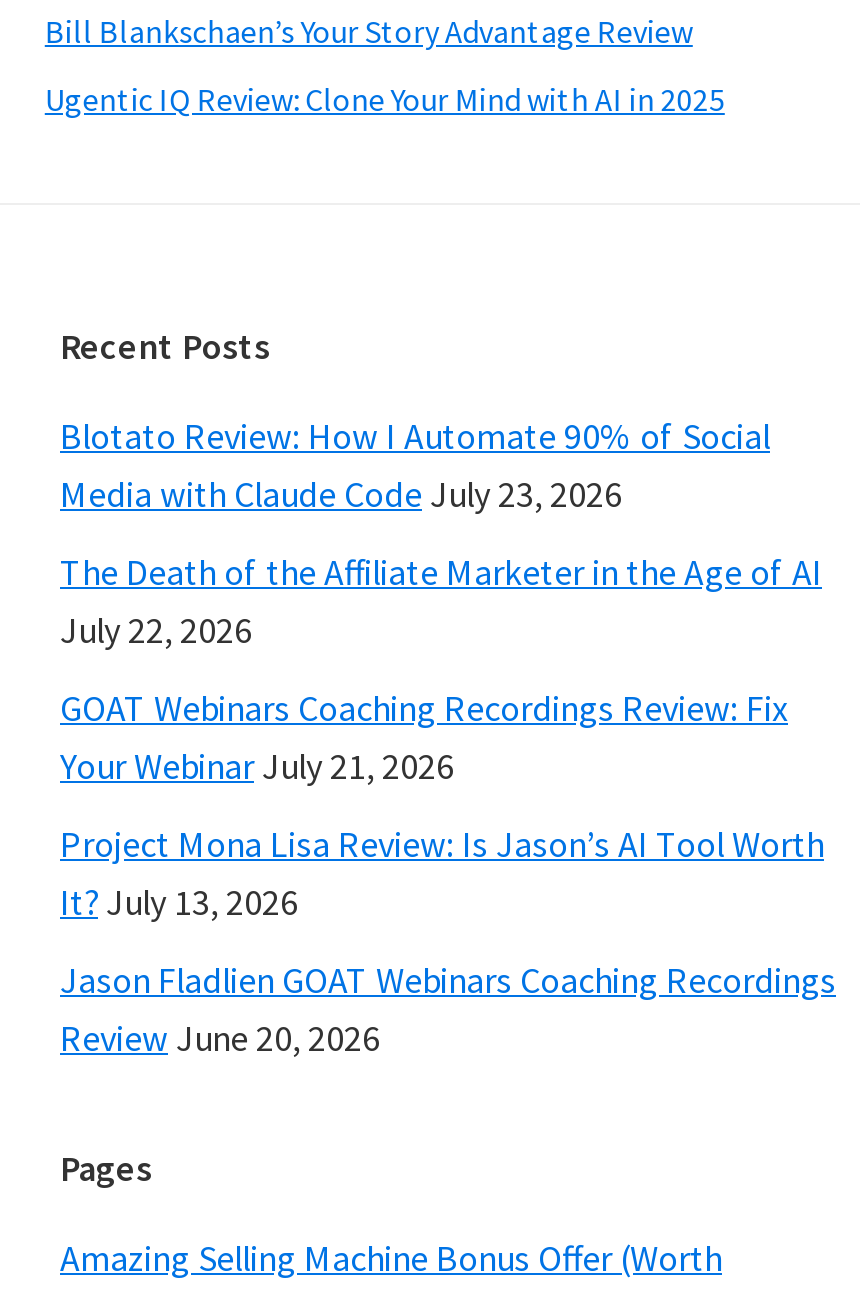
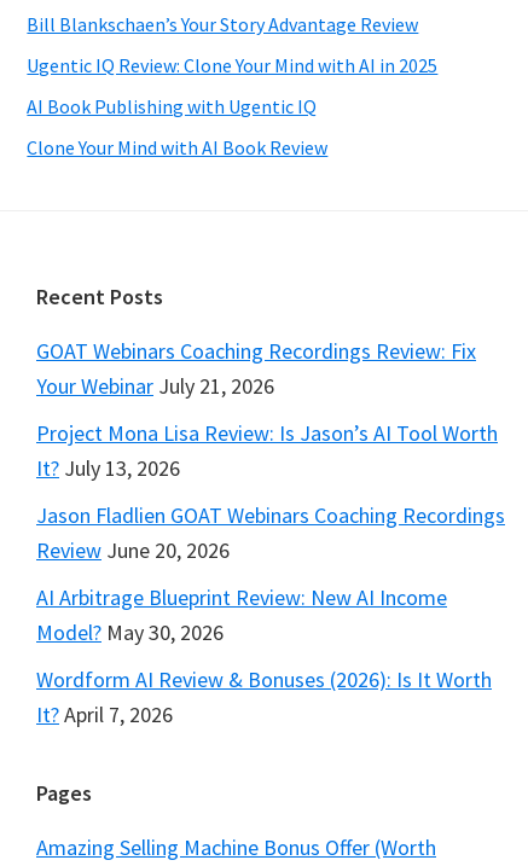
none -> [27,94,328,159] AI Book Publishing with Ugentic IQ | Clone Your Mind with AI Book Review
[60,413,822,653] Blotato Review: How I Automate 90% of Social | Media with Claude Code July 23, 2026 | The Death of the Affiliate Marketer in the Age of AI | July 22, 2026 -> none
moved [60,685,836,1061] -> [36,337,505,564]: GOAT Webinars Coaching Recordings Review: Fix | Your Webinar July 21, 2026 | Project Mona Lisa Review: Is Jason’s AI Tool Worth | It? July 13, 2026 | Jason Fladlien GOAT Webinars Coaching Recordings | Review June 20, 2026
none -> [36,583,492,728] AI Arbitrage Blueprint Review: New AI Income | Model? May 30, 2026 | Wordform AI Review & Bonuses (2026): Is It Worth | It? April 7, 2026

